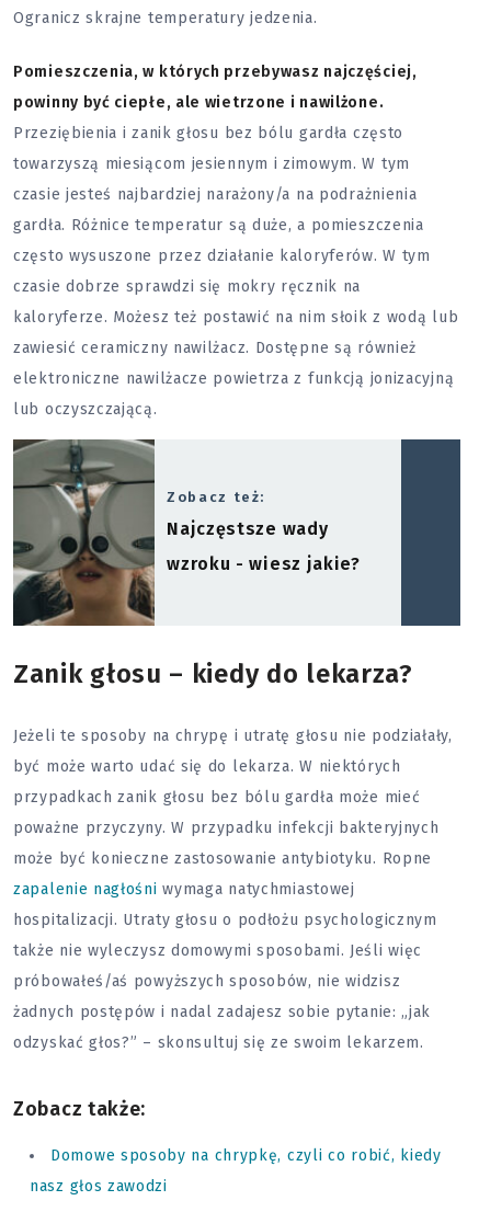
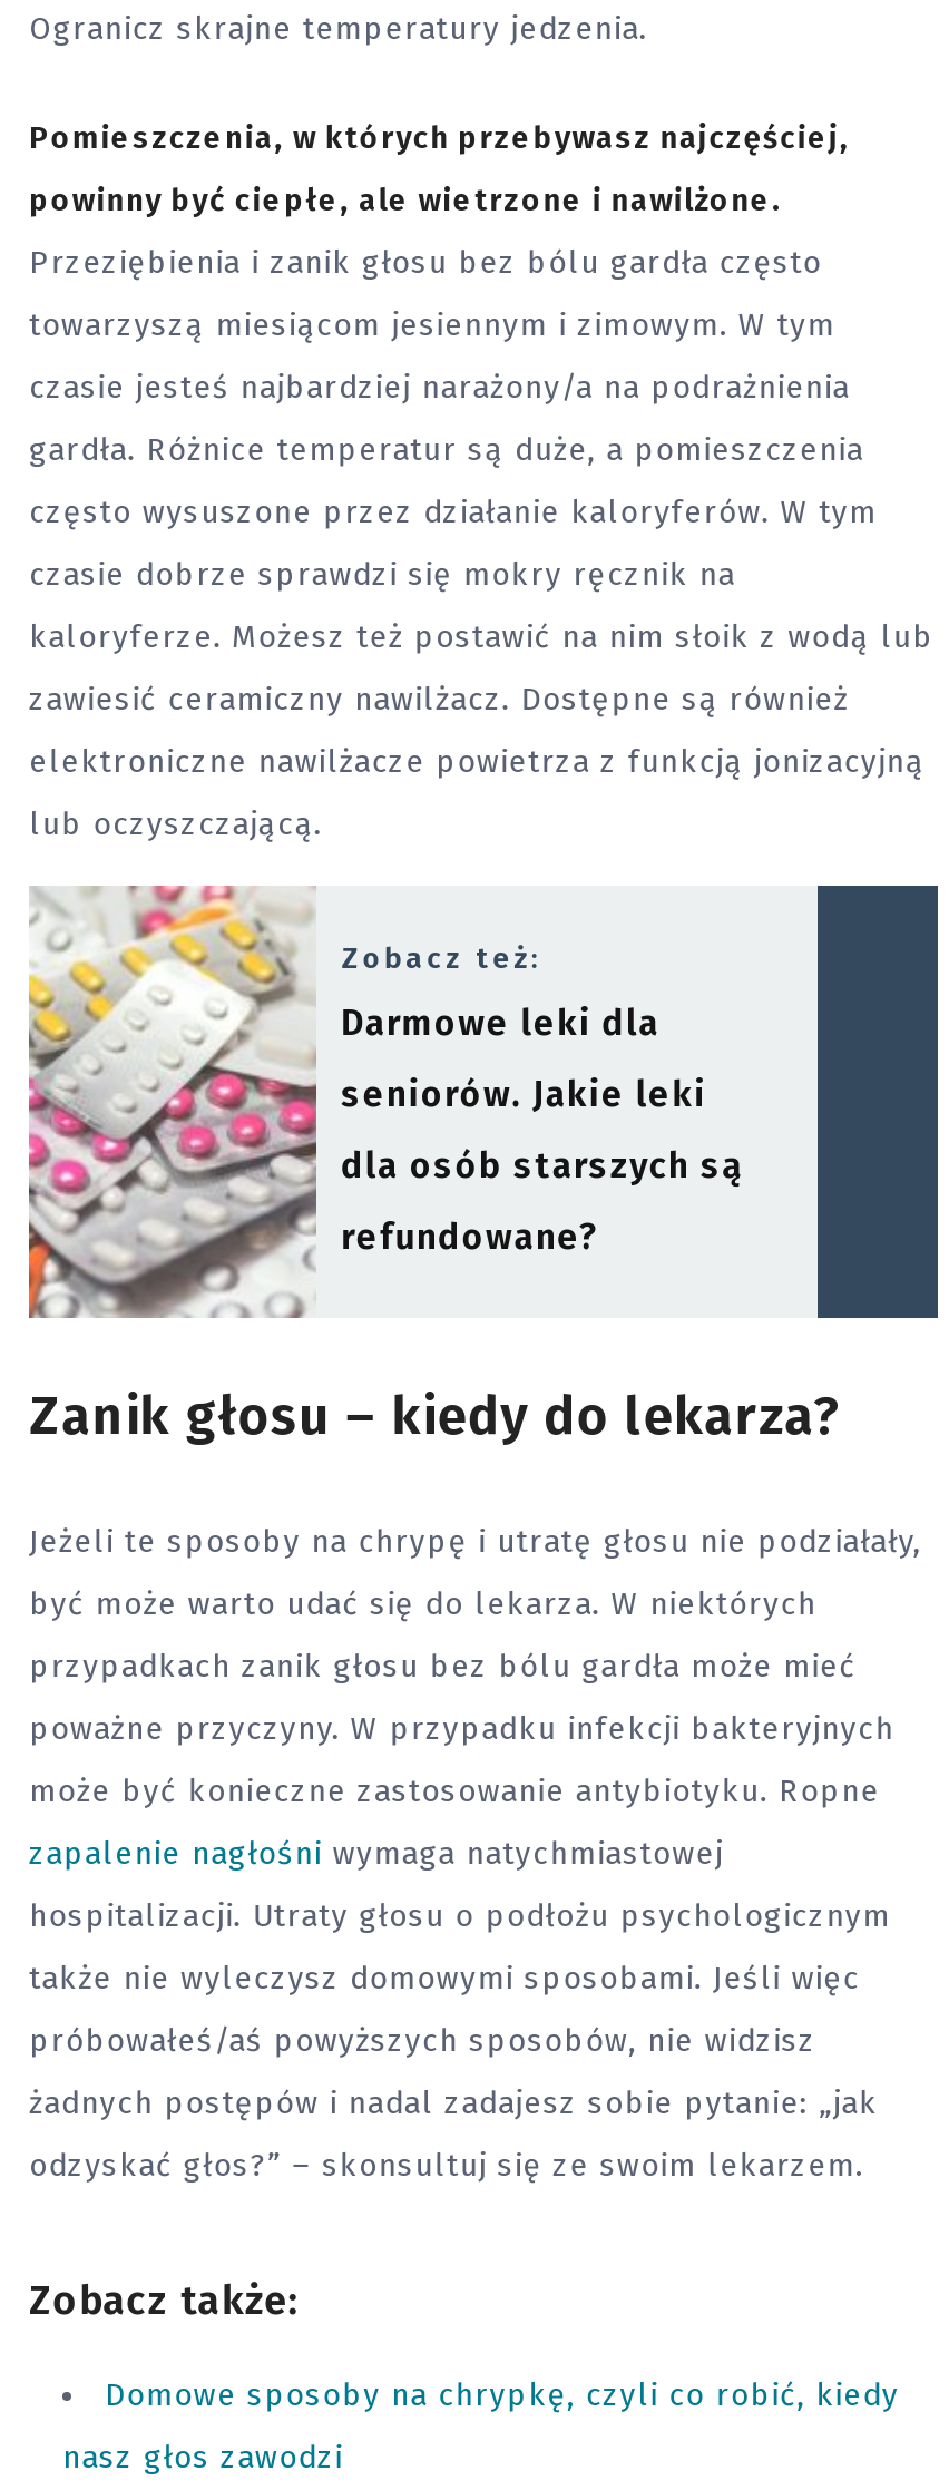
[12,438,361,627] [image] | Najczęstsze wady | wzroku - wiesz jakie? -> [27,885,744,1319] [image] | Darmowe leki dla | seniorów. Jakie leki | dla osób starszych są | refundowane?
moved [167,488,265,505] -> [341,942,541,975]: Zobacz też:

